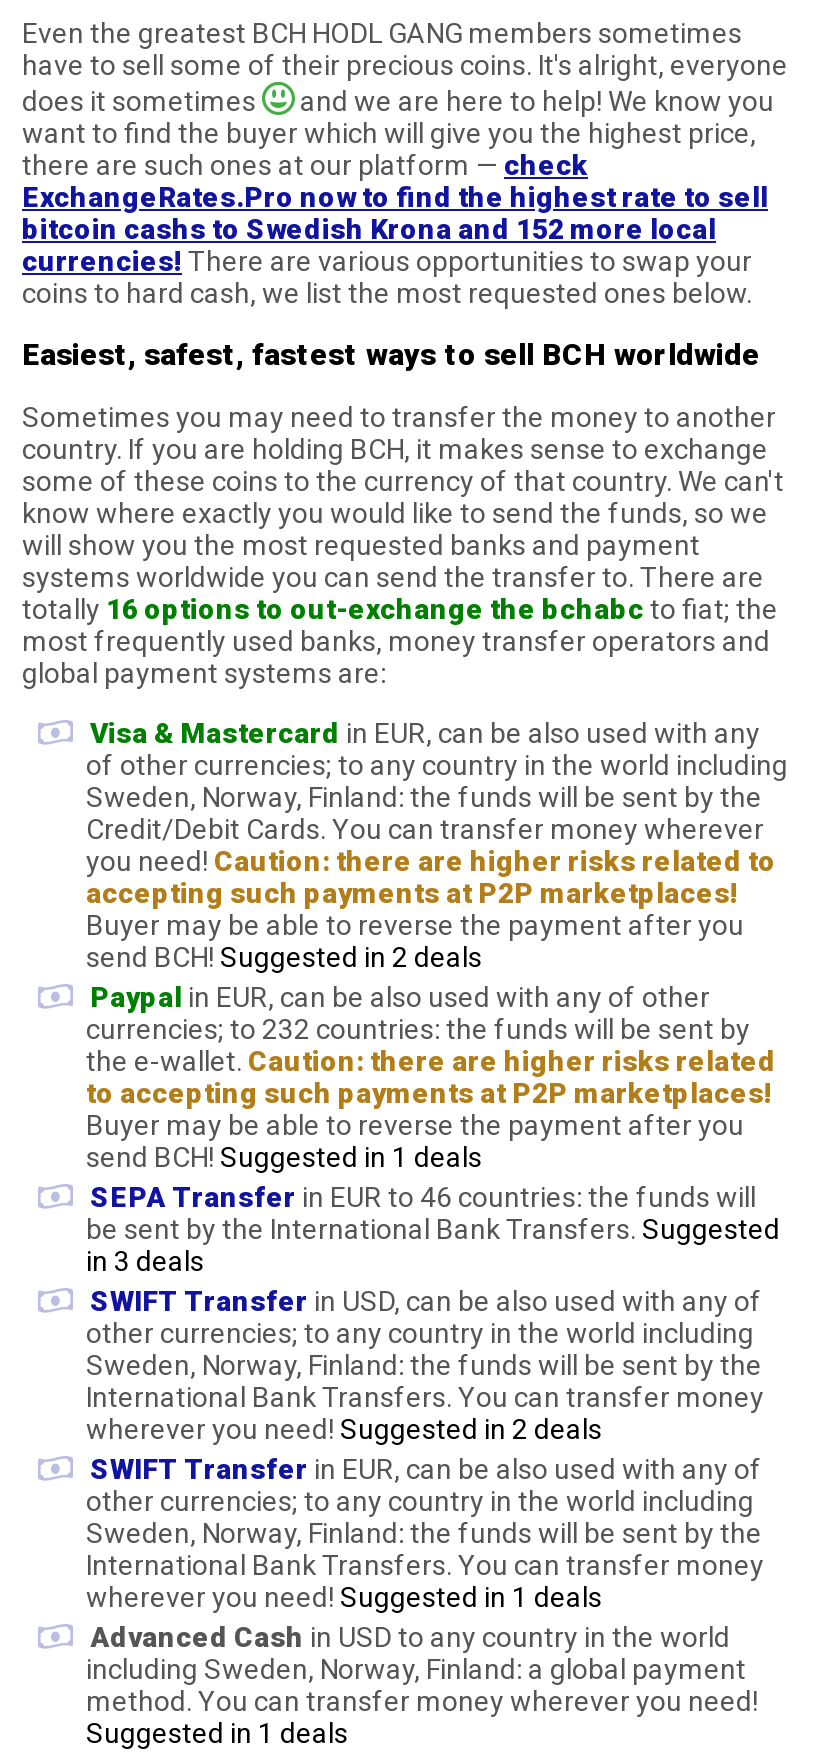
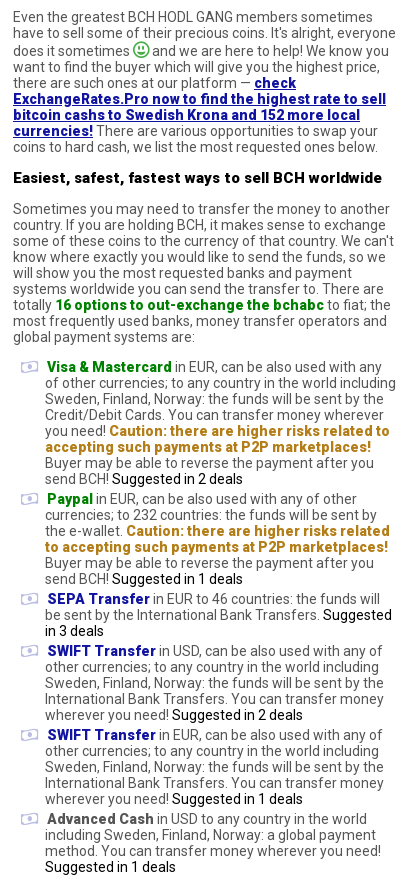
[86,781,762,813] Sweden, Norway, Finland: the funds will be sent by the -> [45,391,384,407] Sweden, Finland, Norway: the funds will be sent by the
[86,1349,762,1381] Sweden, Norway, Finland: the funds will be sent by the -> [45,675,384,691] Sweden, Finland, Norway: the funds will be sent by the
[86,1517,762,1549] Sweden, Norway, Finland: the funds will be sent by the -> [45,759,384,775] Sweden, Finland, Norway: the funds will be sent by the
[86,1653,746,1685] including Sweden, Norway, Finland: a global payment -> [45,827,376,843] including Sweden, Finland, Norway: a global payment

